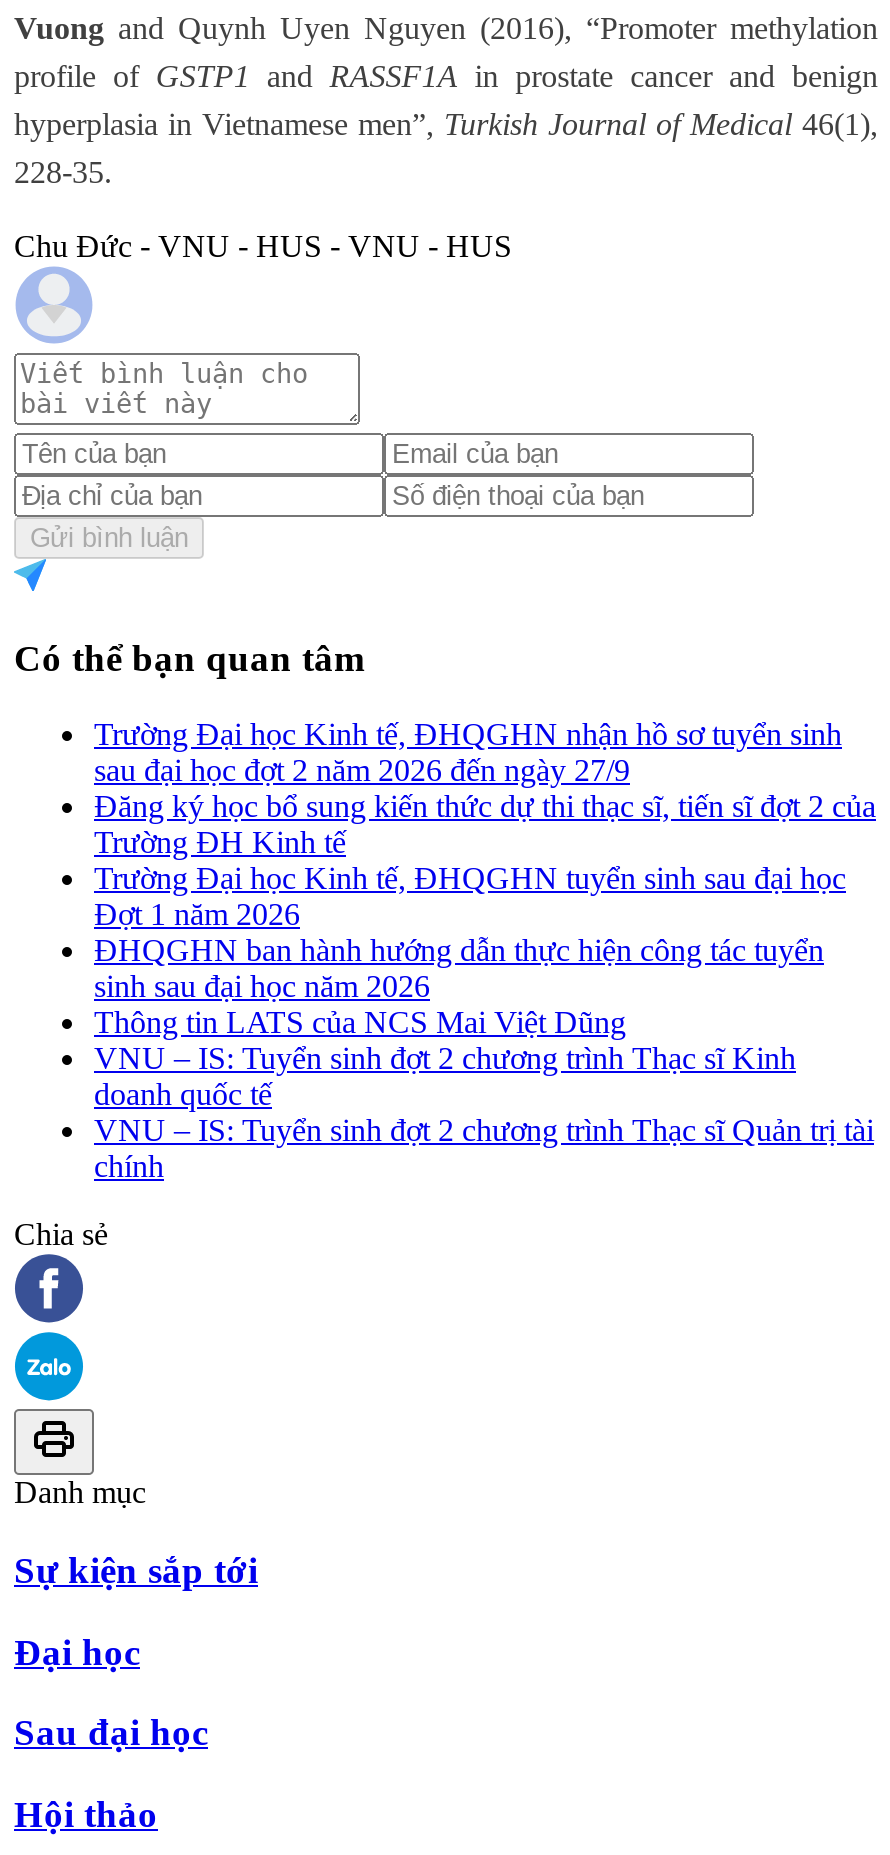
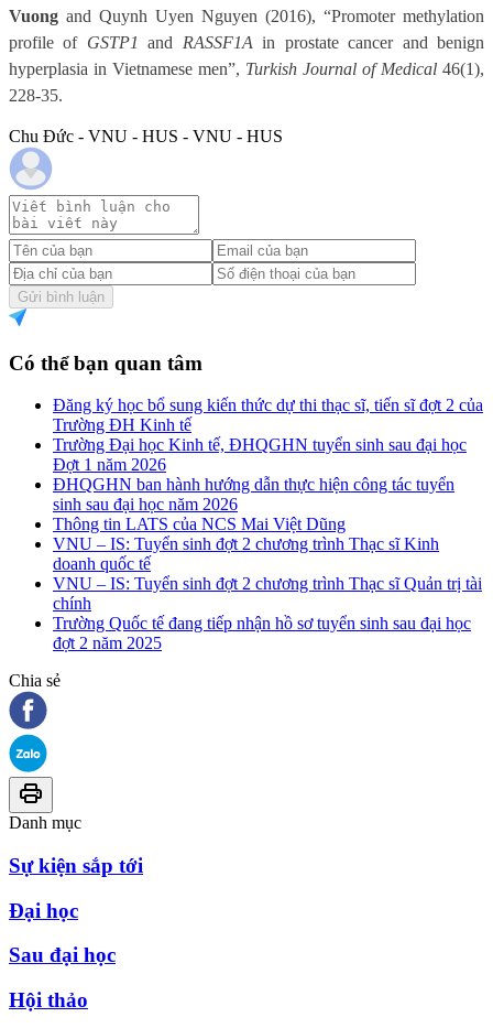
[94,717,842,787] Trường Đại học Kinh tế, ĐHQGHN nhận hồ sơ tuyển sinh | sau đại học đợt 2 năm 2026 đến ngày 27/9 -> none
moved [94,789,876,1183] -> [53,396,483,613]: Đăng ký học bổ sung kiến thức dự thi thạc sĩ, tiến sĩ đợt 2 của | Trường ĐH Kinh tế | Trường Đại học Kinh tế, ĐHQGHN tuyển sinh sau đại học | ... | VNU – IS: Tuyển sinh đợt 2 chương trình Thạc sĩ Quản trị tài | chính
none -> [53,614,471,652] Trường Quốc tế đang tiếp nhận hồ sơ tuyển sinh sau đại học | đợt 2 năm 2025

